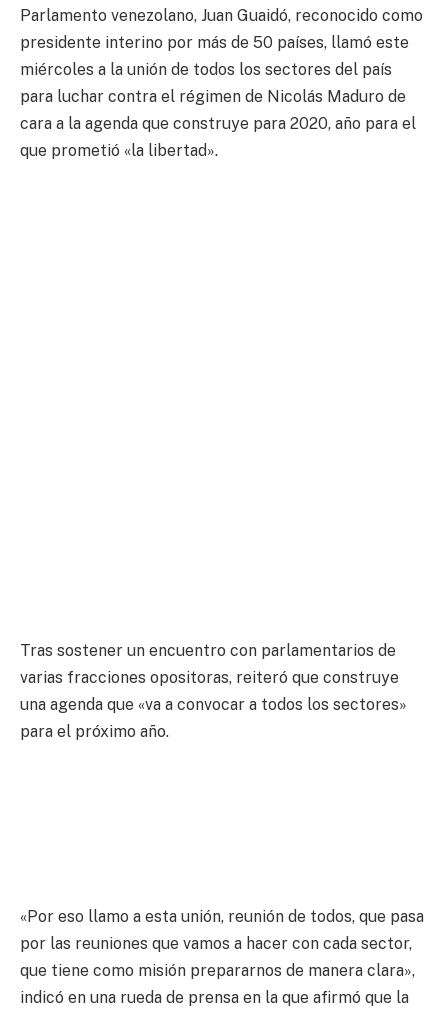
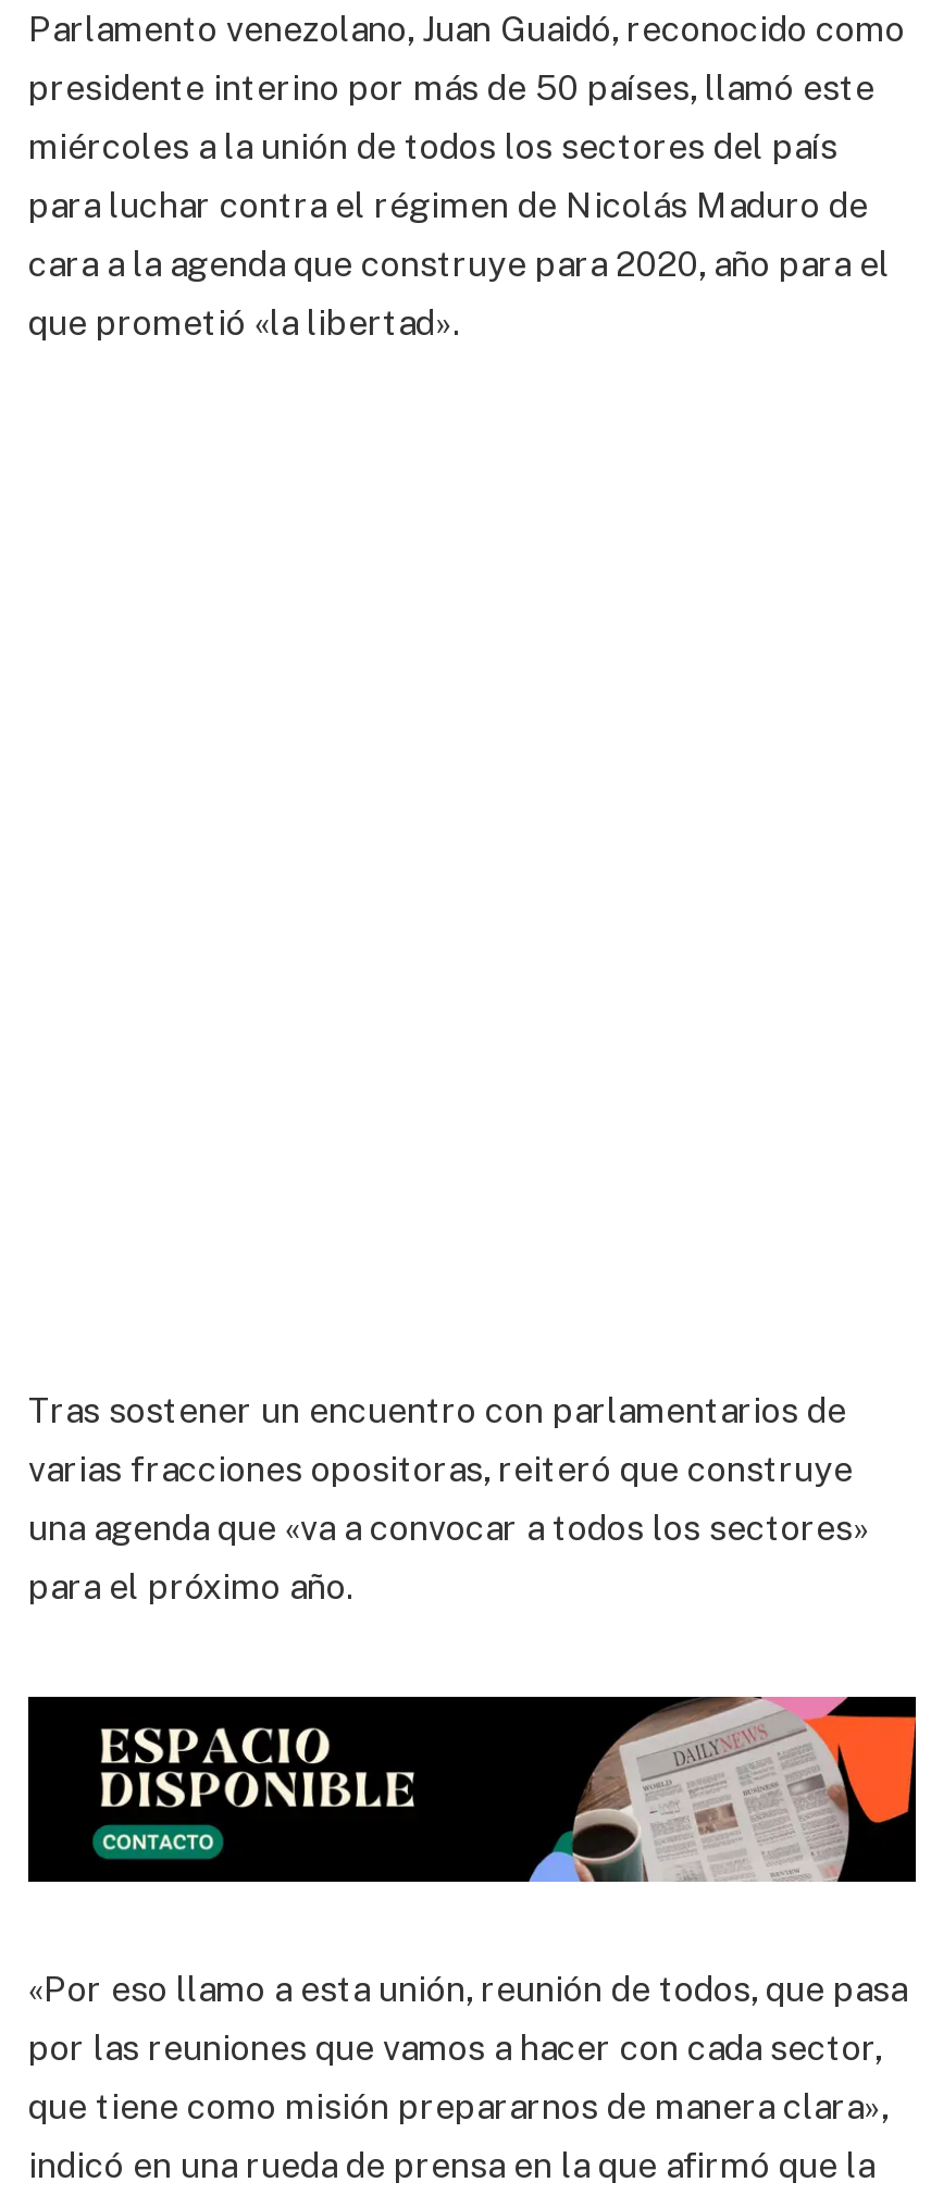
none -> [26,1695,918,1884] [image]

